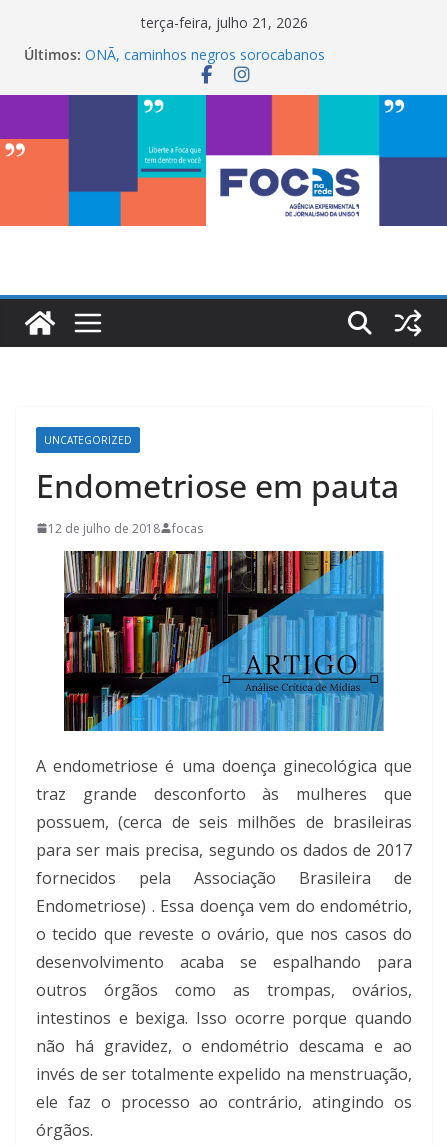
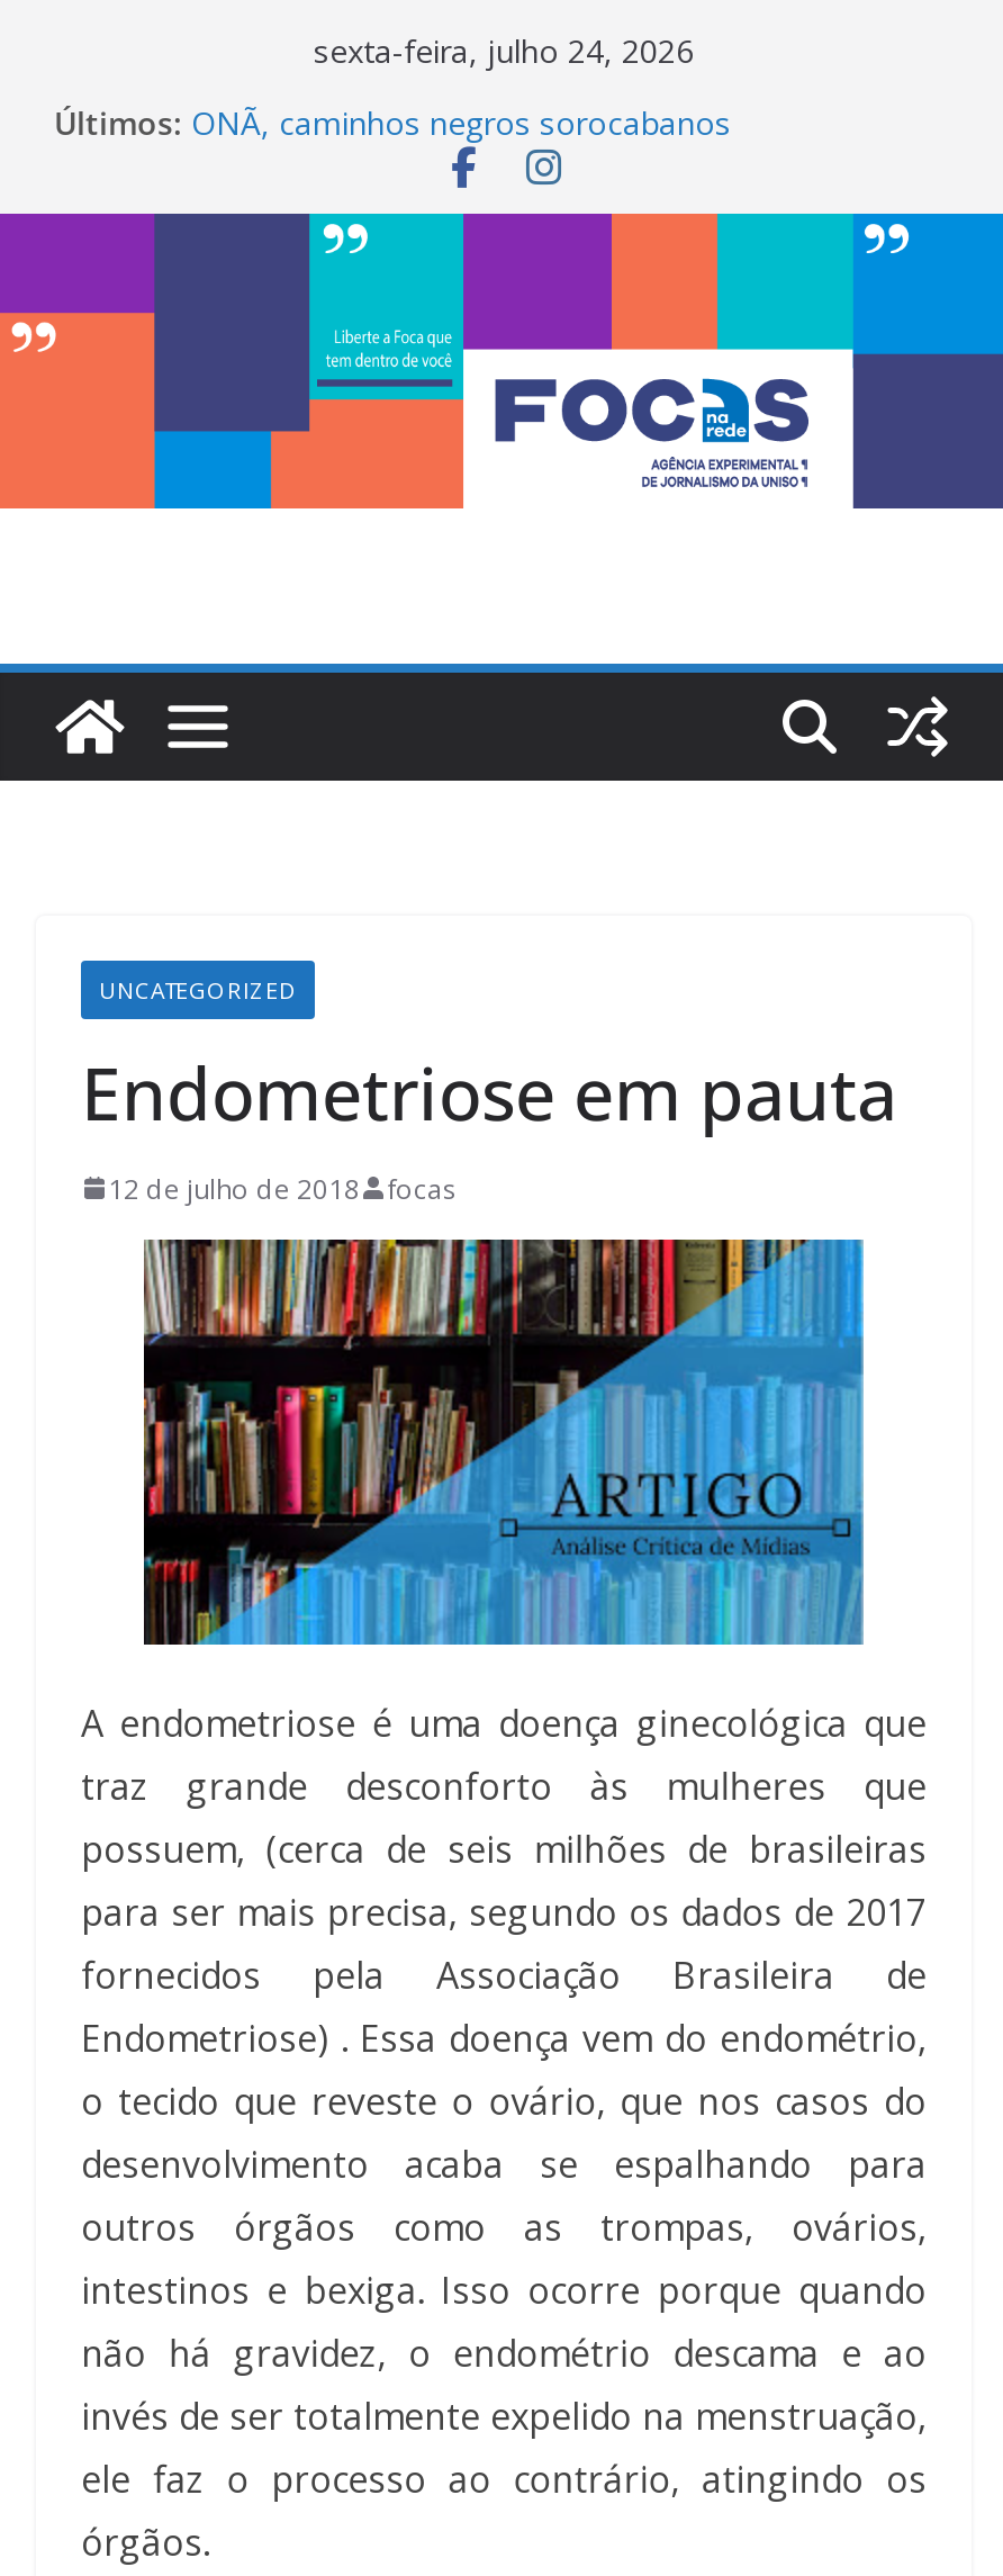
[140,13,307,32] terça-feira, julho 21, 2026 -> [314,29,694,72] sexta-feira, julho 24, 2026

